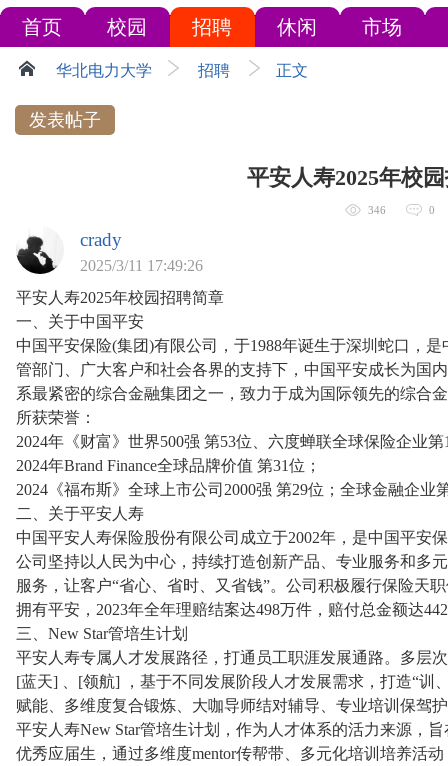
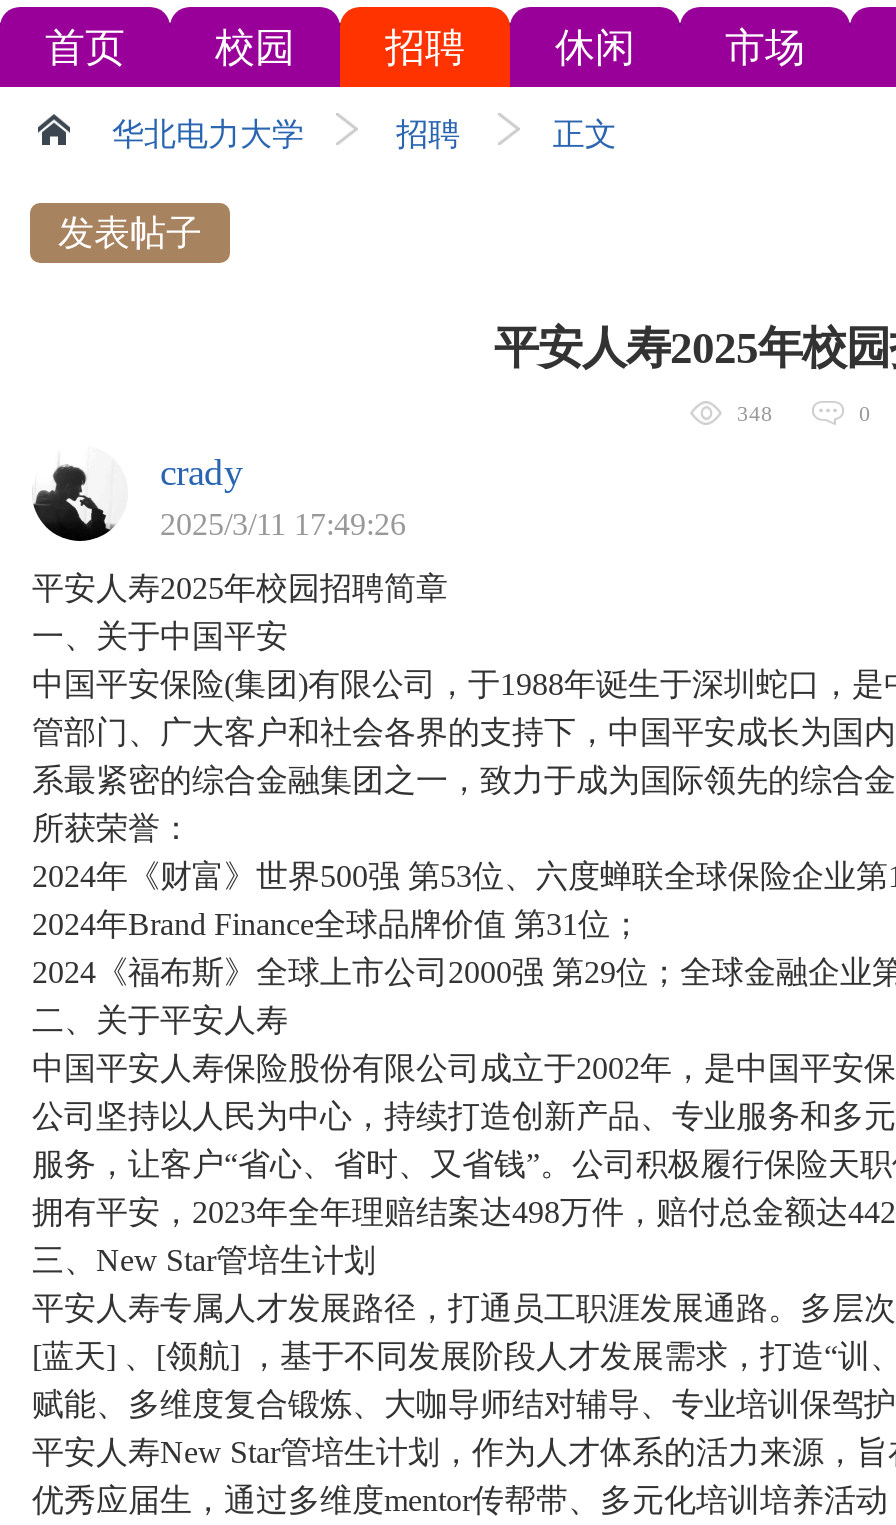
[368,204,386,216] 346 -> [737,401,773,425] 348

